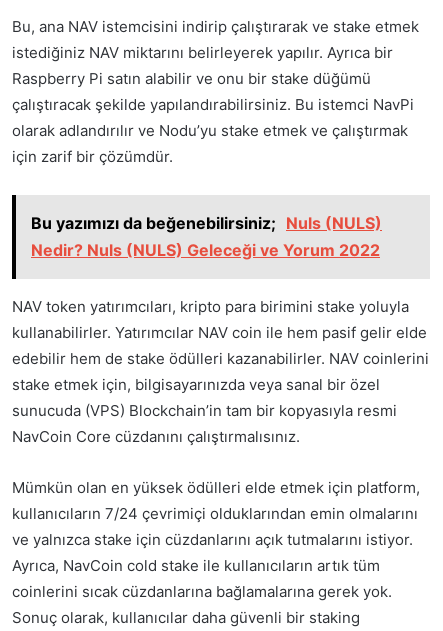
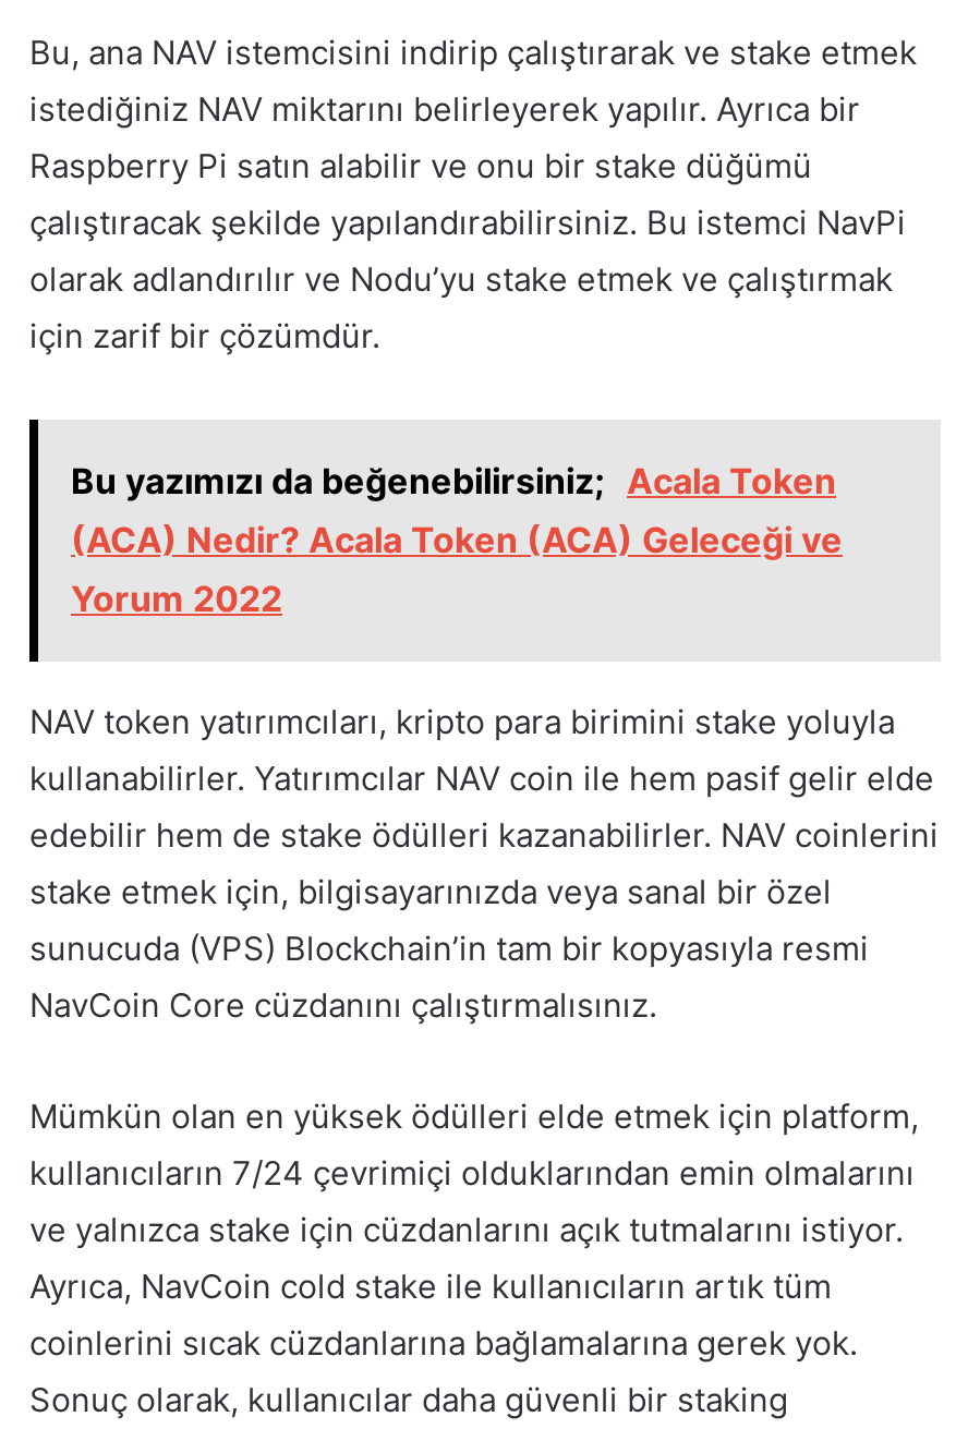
[31,213,382,260] Bu yazımızı da beğenebilirsiniz; Nuls (NULS) | Nedir? Nuls (NULS) Geleceği ve Yorum 2022 -> [71,459,843,620] Bu yazımızı da beğenebilirsiniz; Acala Token | (ACA) Nedir? Acala Token (ACA) Geleceği ve | Yorum 2022

